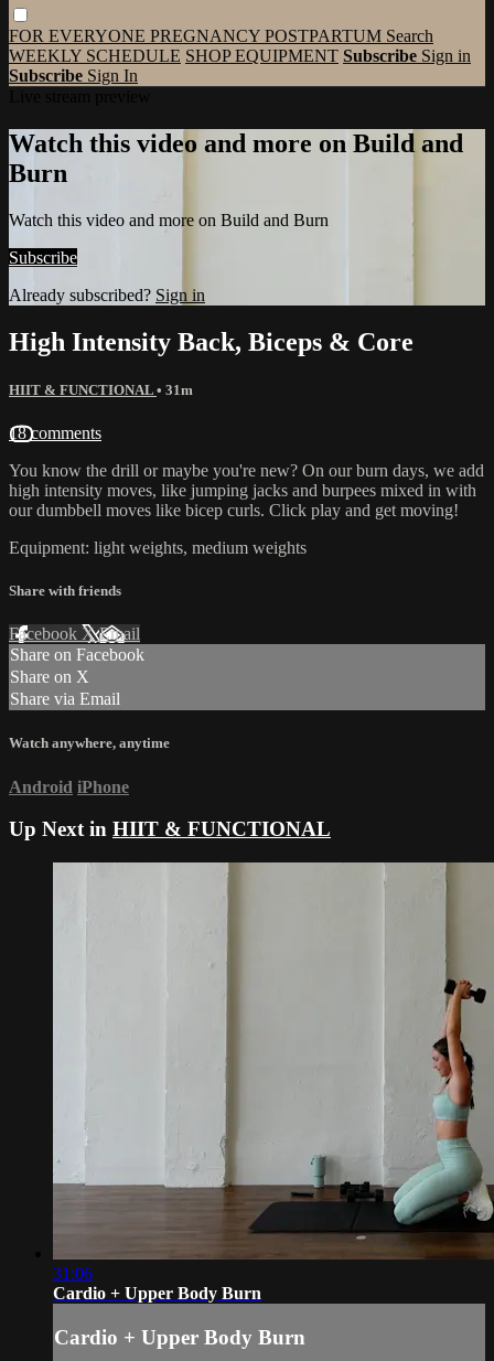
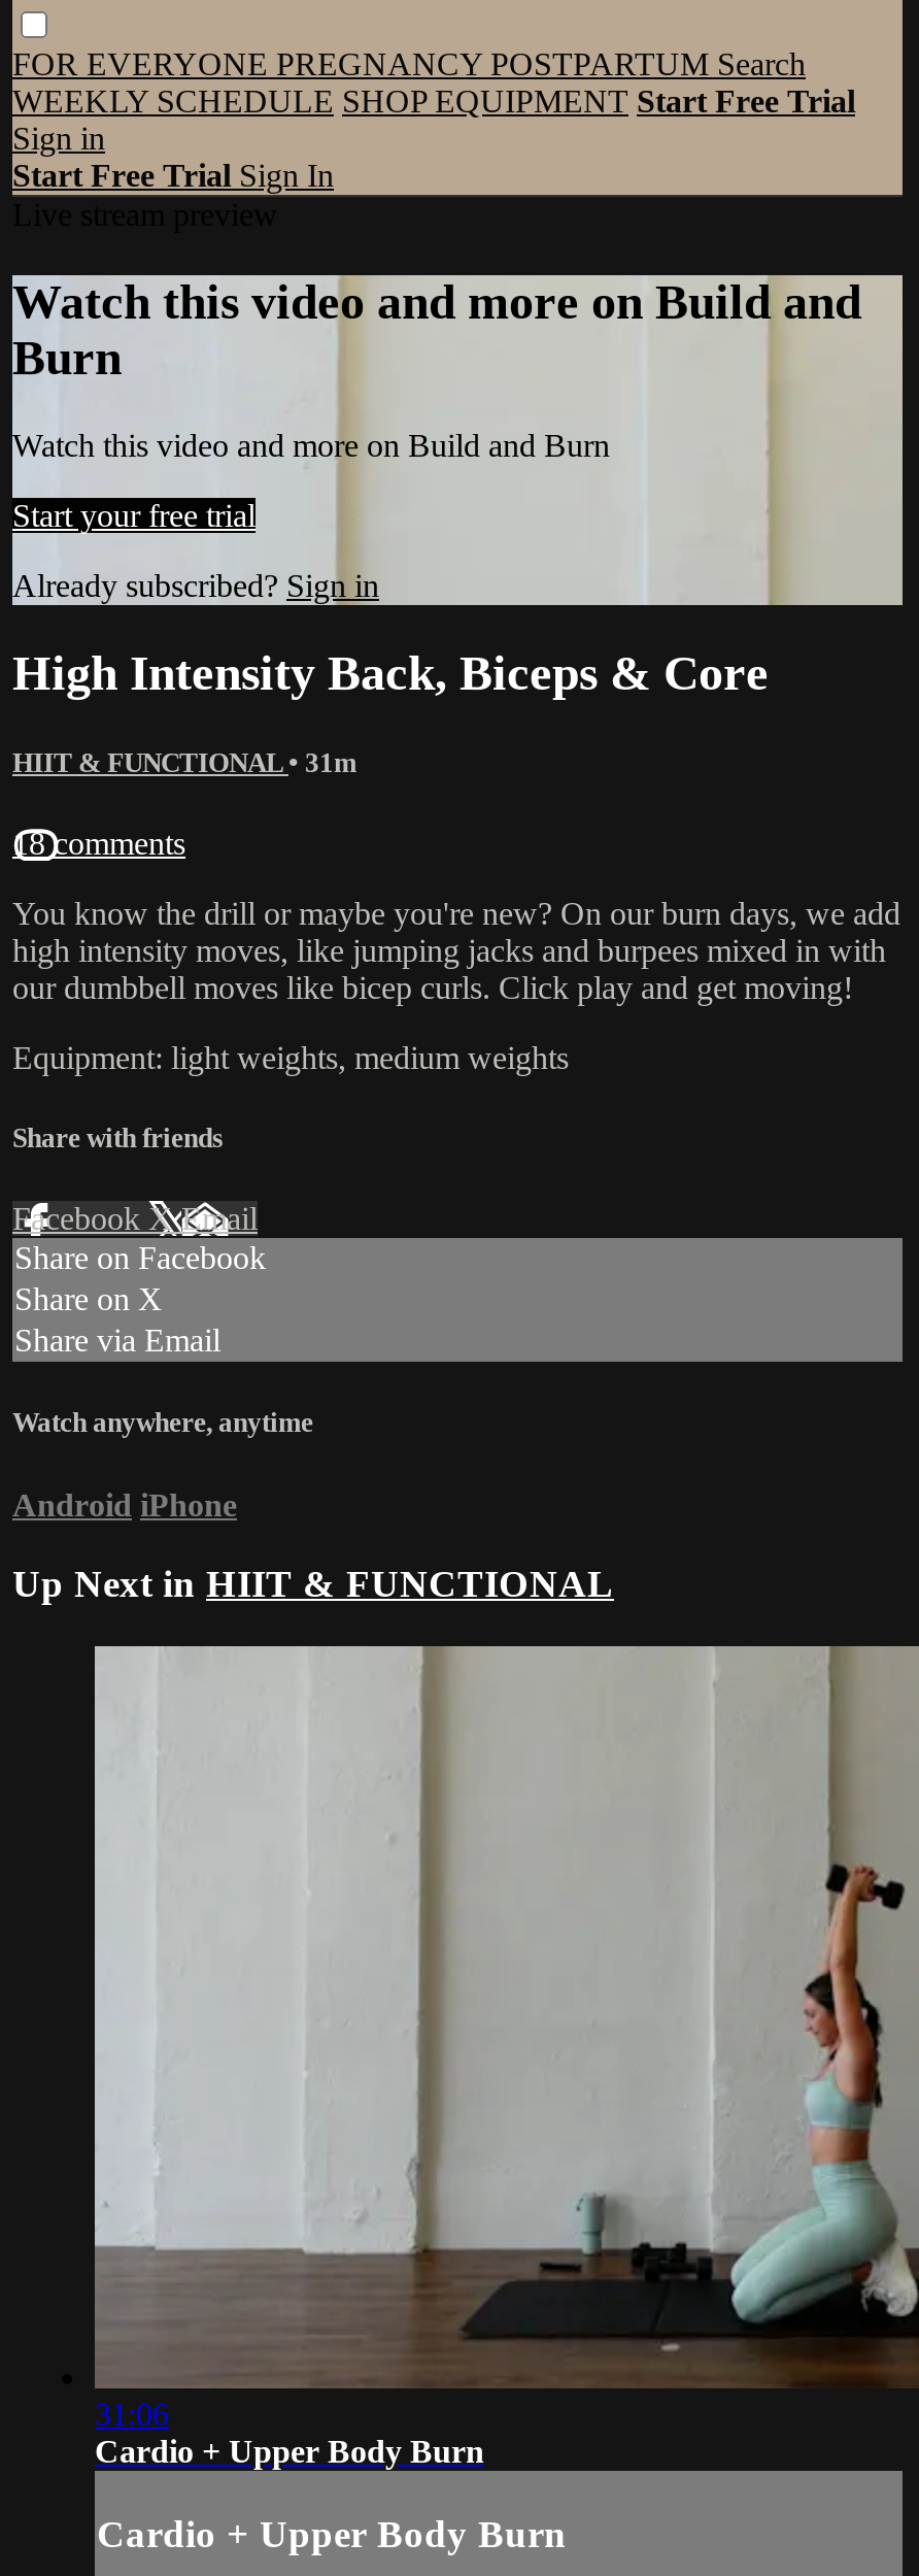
[9,46,471,85] WEEKLY SCHEDULE SHOP EQUIPMENT Subscribe Sign in | Subscribe Sign In -> [12,83,855,193] WEEKLY SCHEDULE SHOP EQUIPMENT Start Free Trial | Sign in | Start Free Trial Sign In
[9,248,77,267] Subscribe -> [12,497,256,532] Start your free trial

